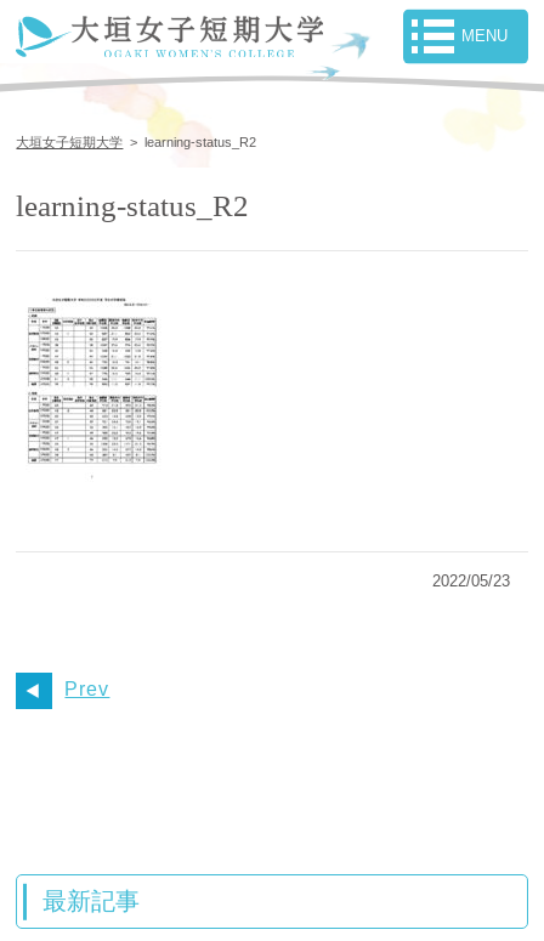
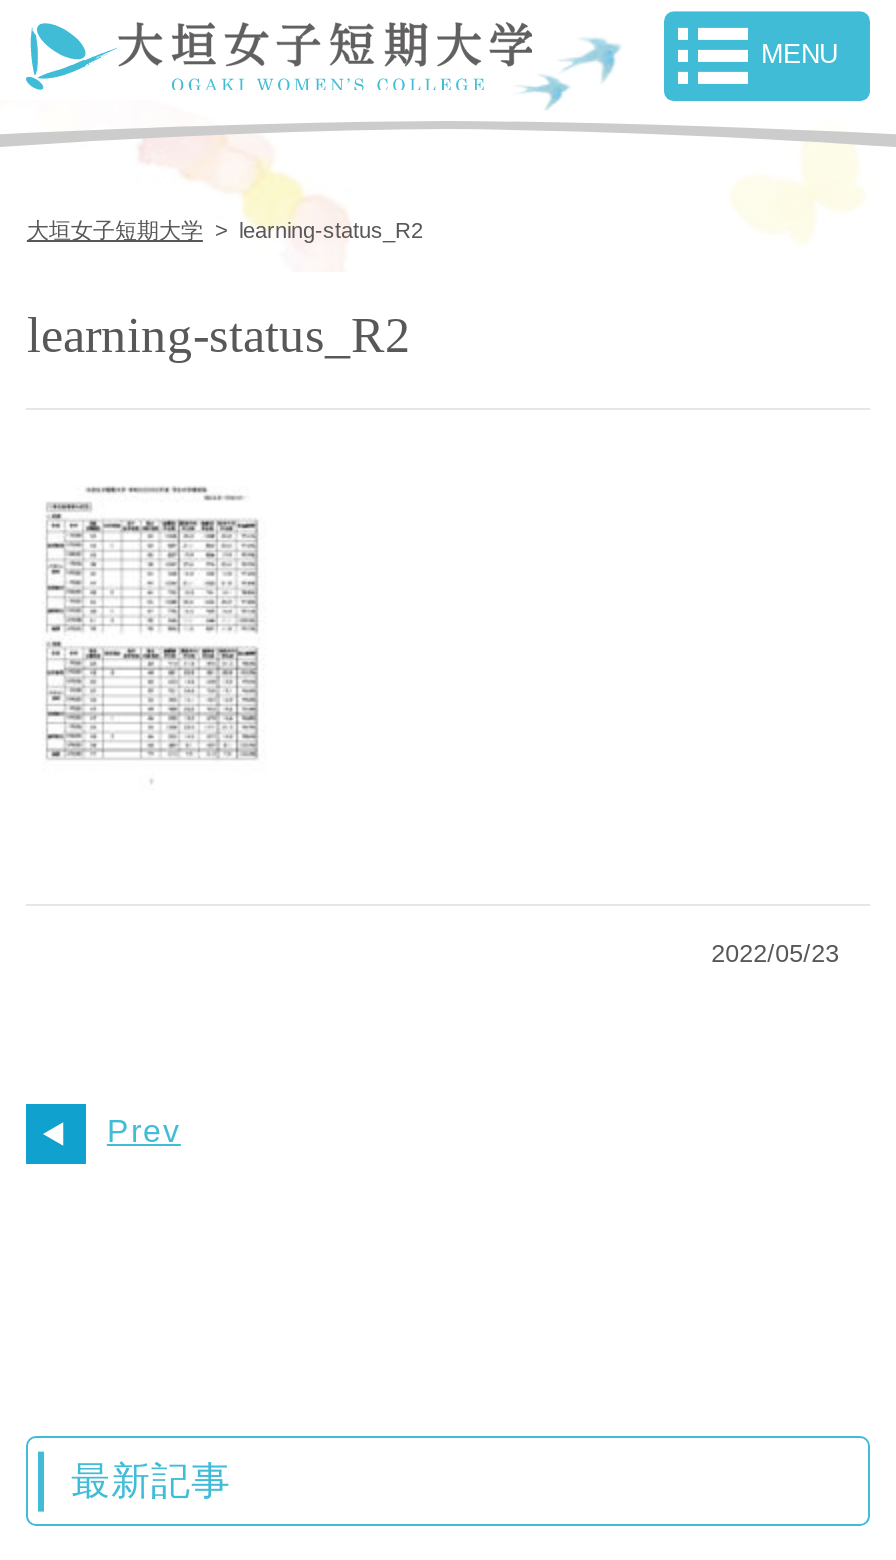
[312,25,375,78] [image] -> [516,36,622,124] [image]

